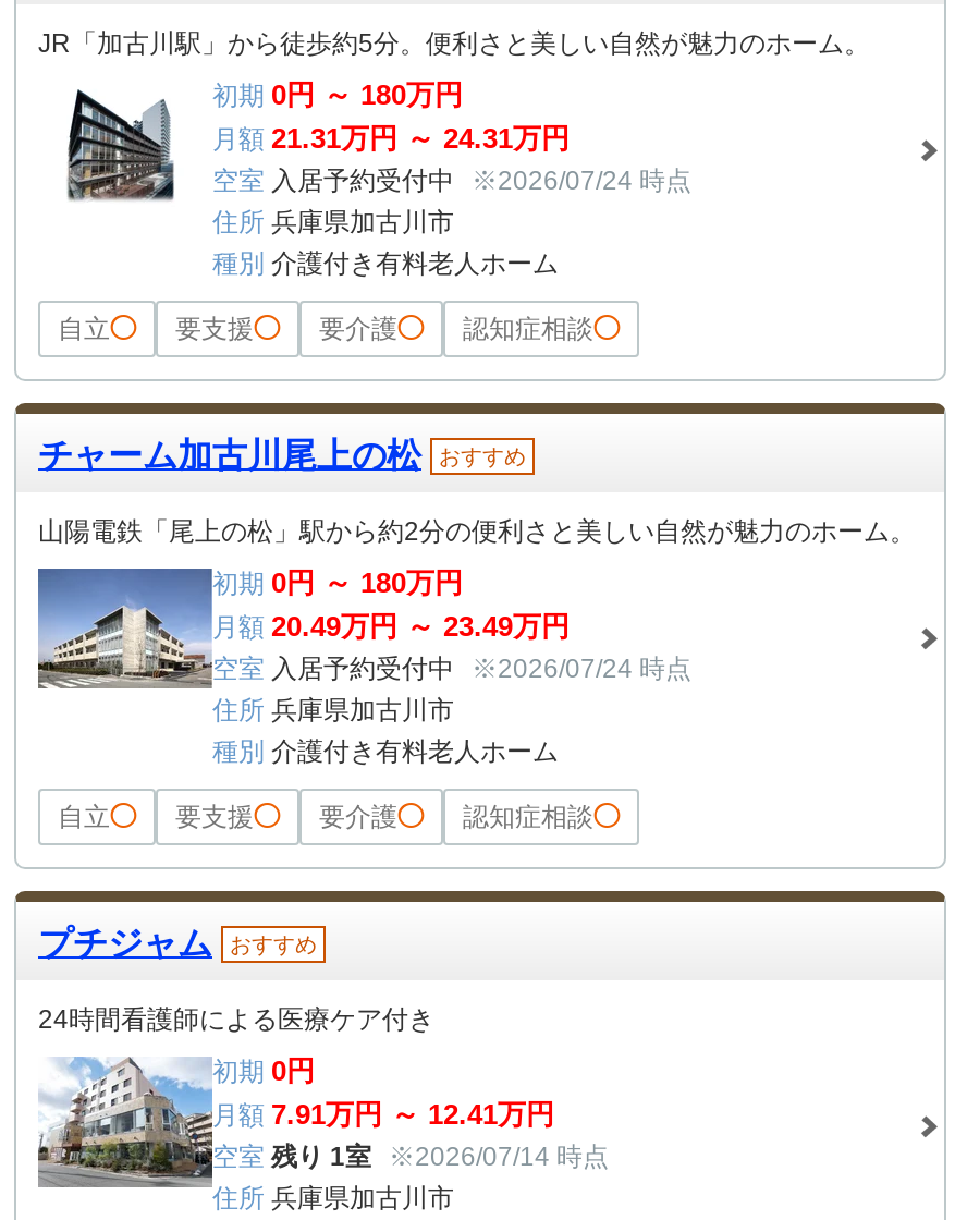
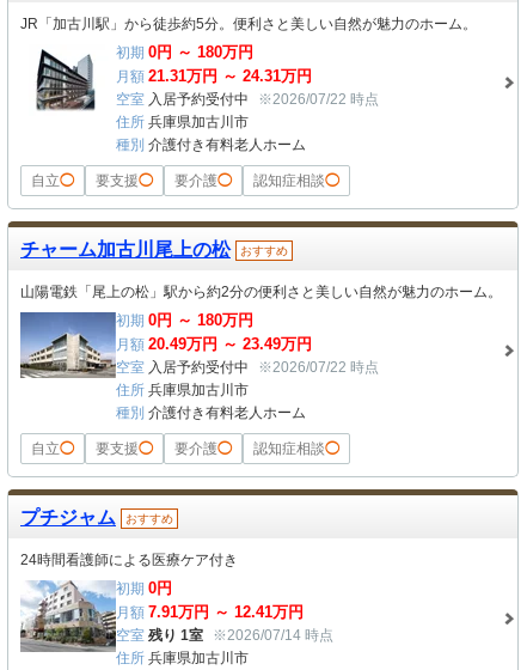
[212,166,691,197] 空室 入居予約受付中 ※2026/07/24 時点 -> [116,91,379,108] 空室 入居予約受付中 ※2026/07/22 時点
[212,654,691,685] 空室 入居予約受付中 ※2026/07/24 時点 -> [116,359,379,376] 空室 入居予約受付中 ※2026/07/22 時点

